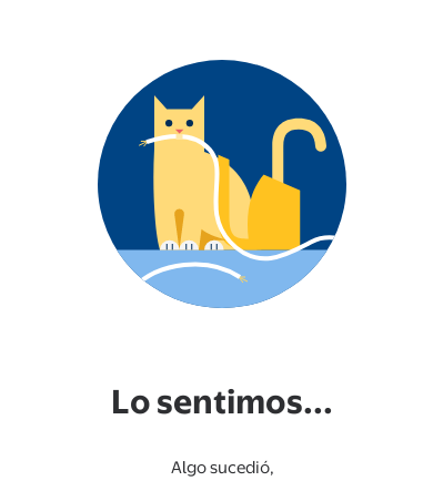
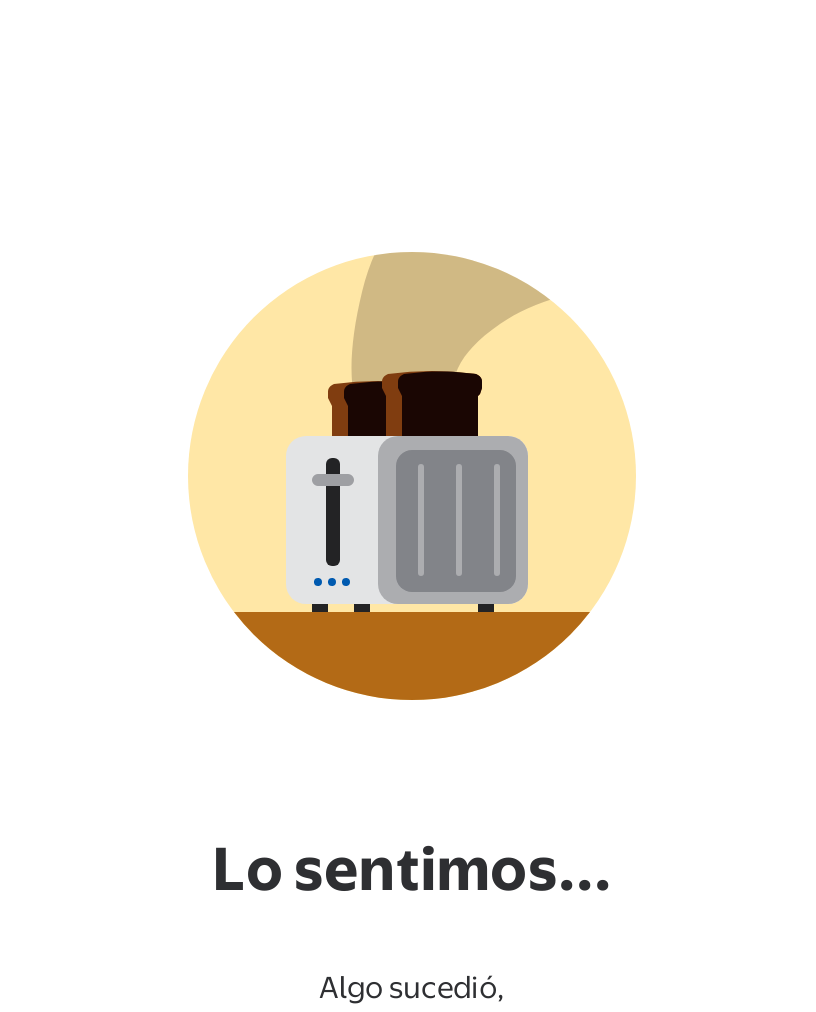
[97,59,348,309] [image] -> [188,250,636,702] [image]

